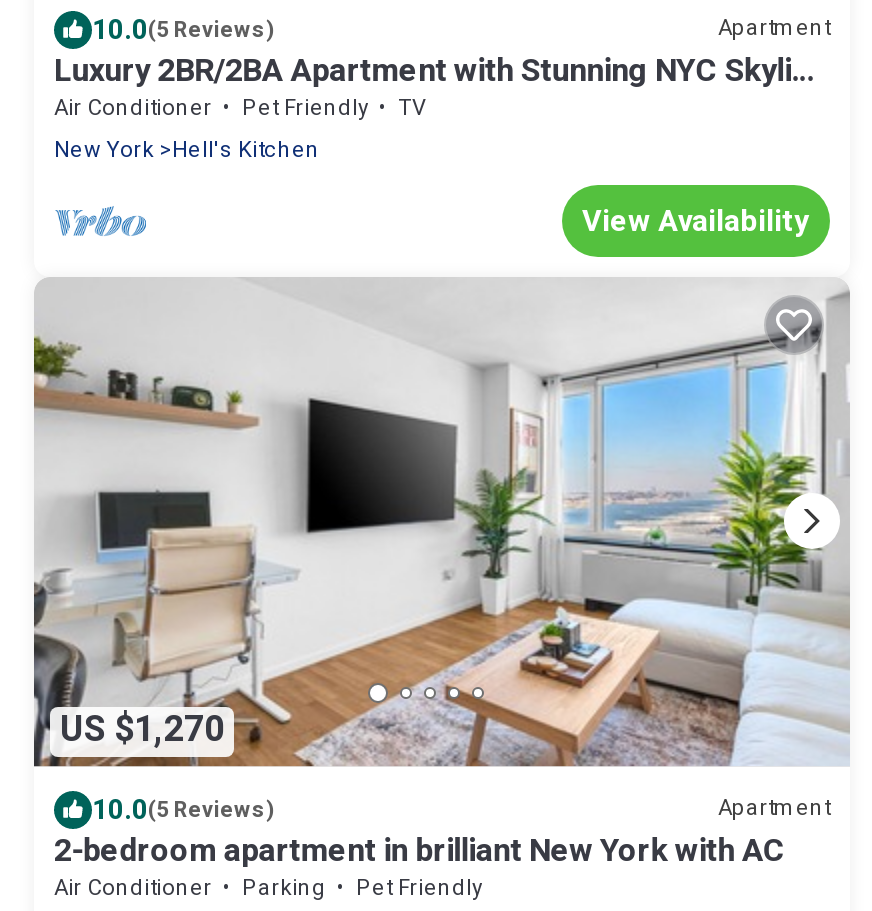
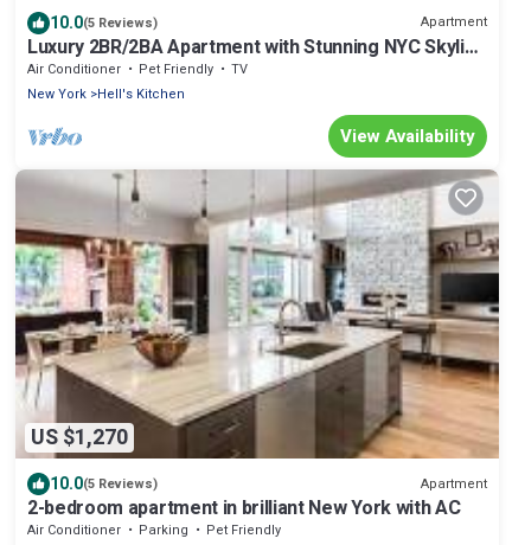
[32,279,850,769] [image] -> [14,169,500,460] [image]

